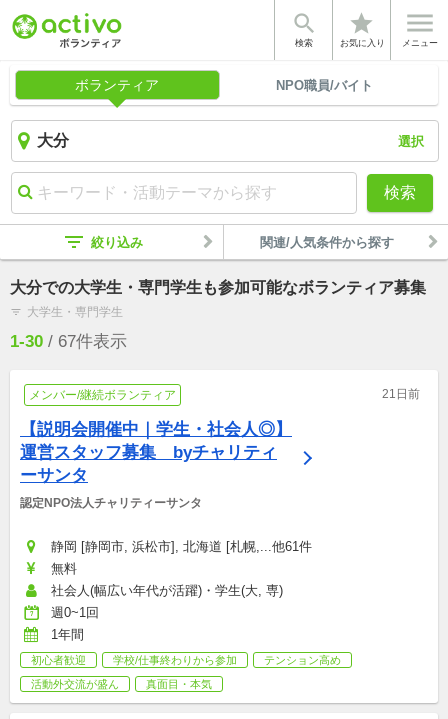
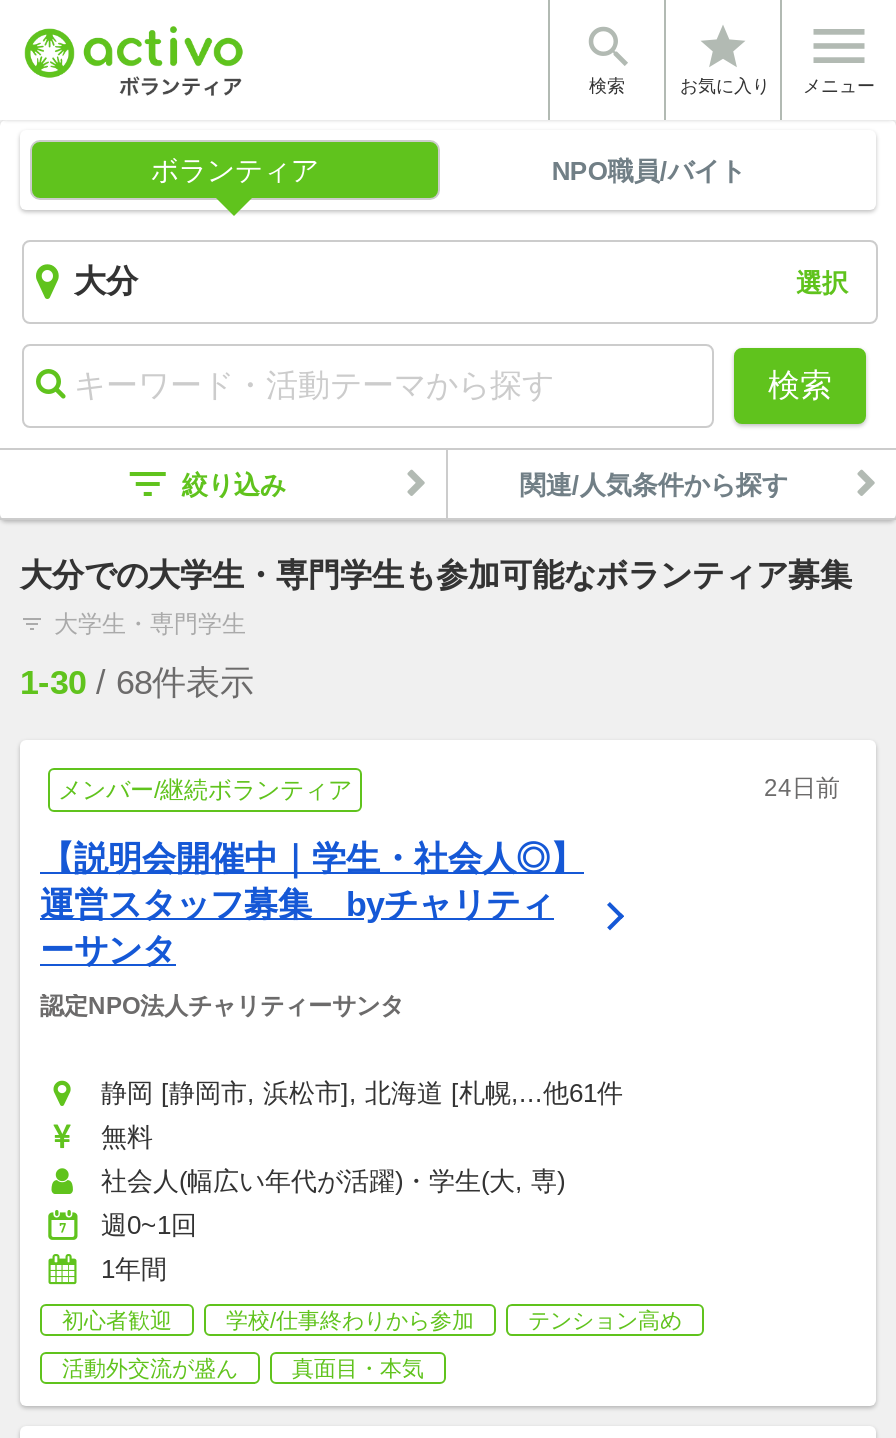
[10,332,127,351] 1-30 / 67件表示 -> [20,664,254,702] 1-30 / 68件表示
[382,387,420,401] 21日前 -> [764,774,840,802] 24日前

